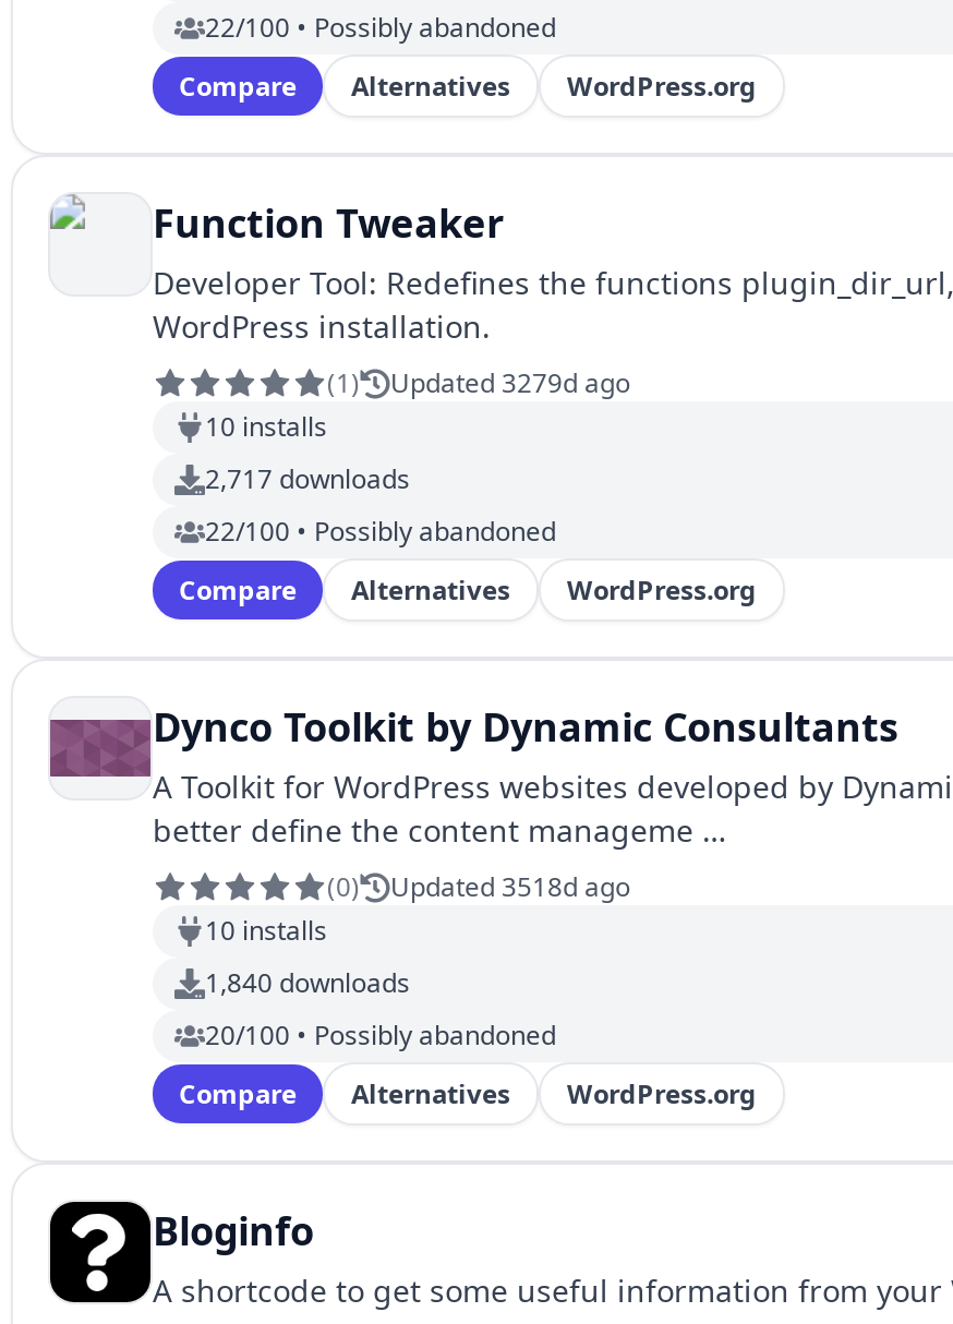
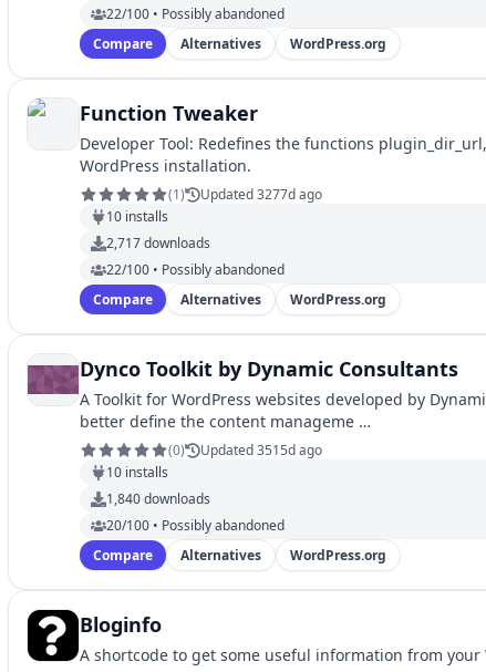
[327,364,630,401] (1) Updated 3279d ago -> [168,185,322,204] (1) Updated 3277d ago
[327,868,630,905] (0) Updated 3518d ago -> [168,441,322,459] (0) Updated 3515d ago

